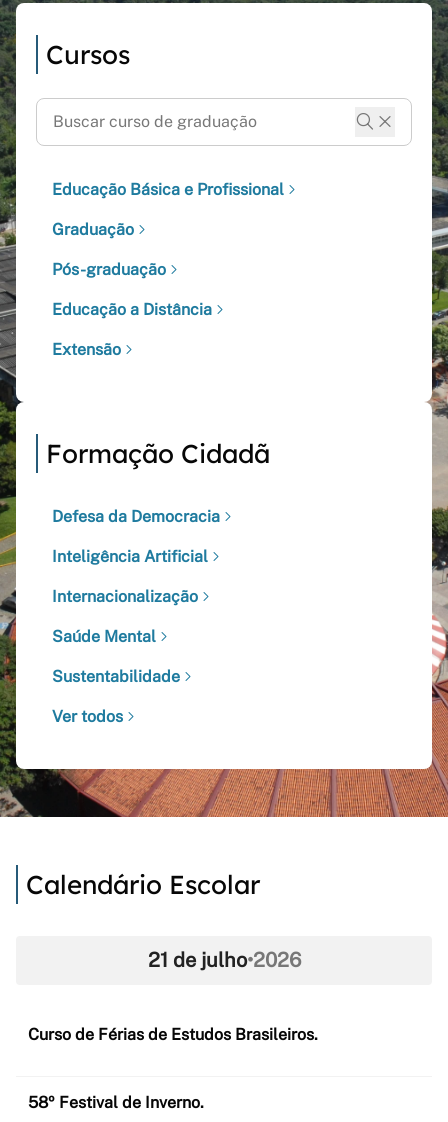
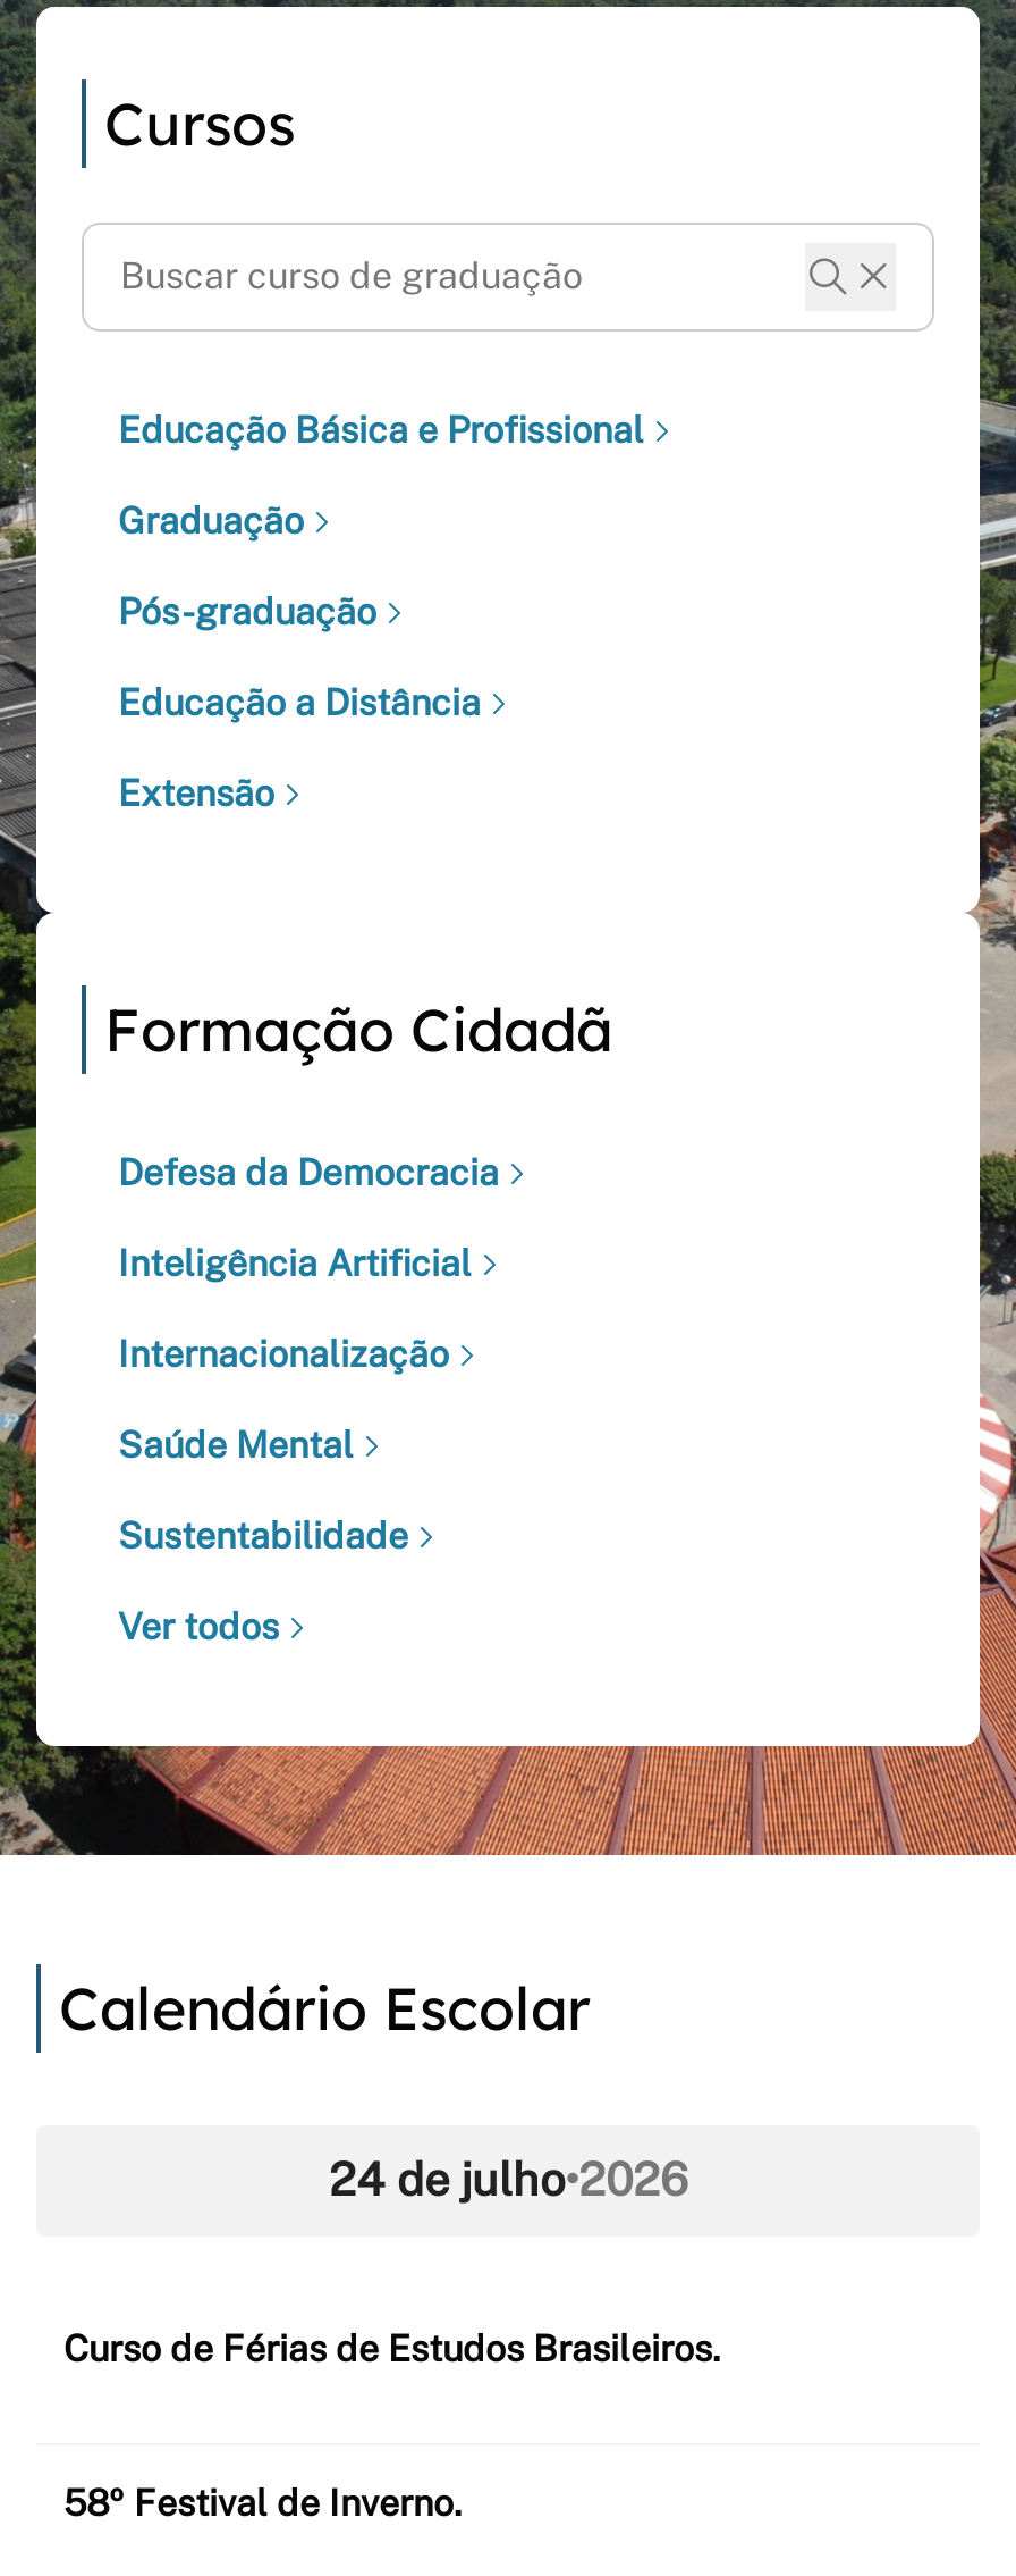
[147,948,300,972] 21 de julho•2026 -> [329,2153,687,2207] 24 de julho•2026

